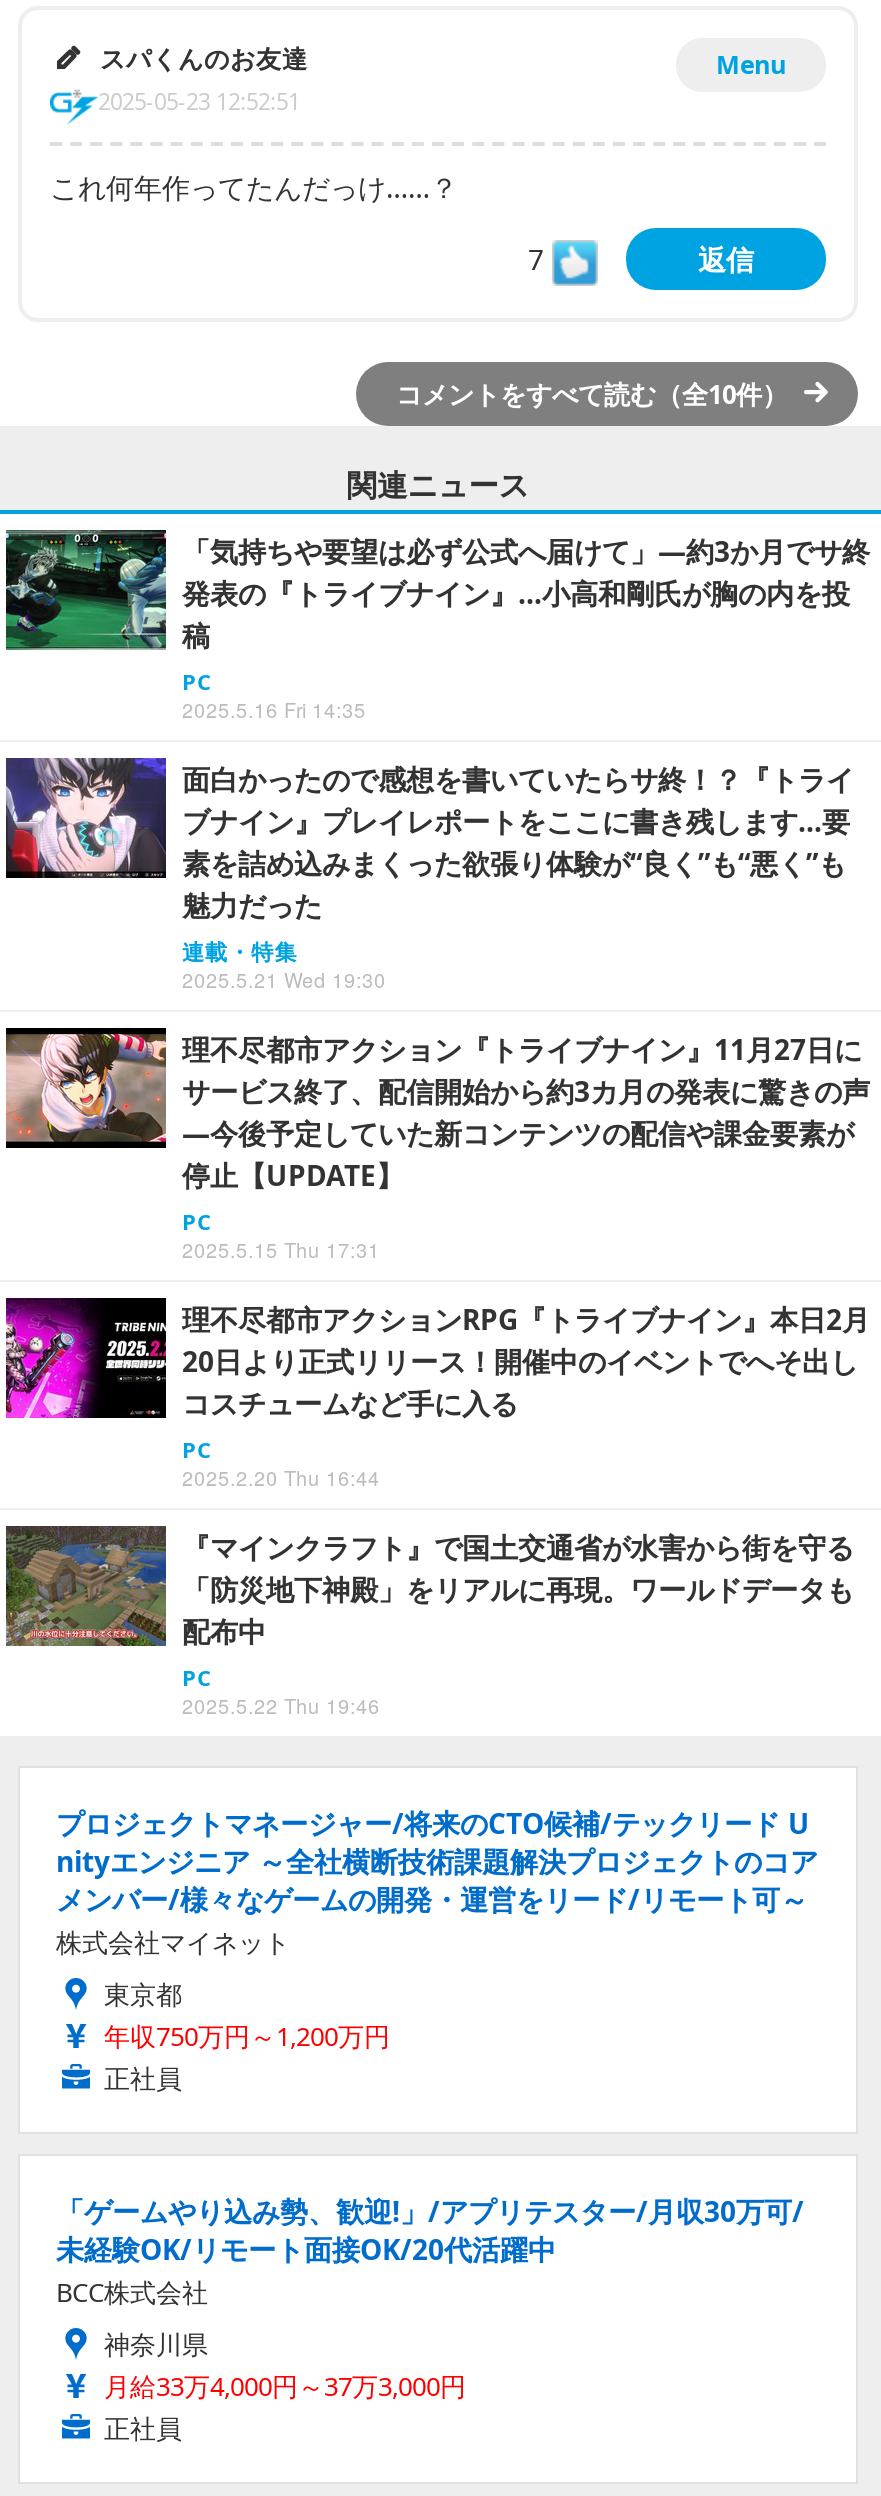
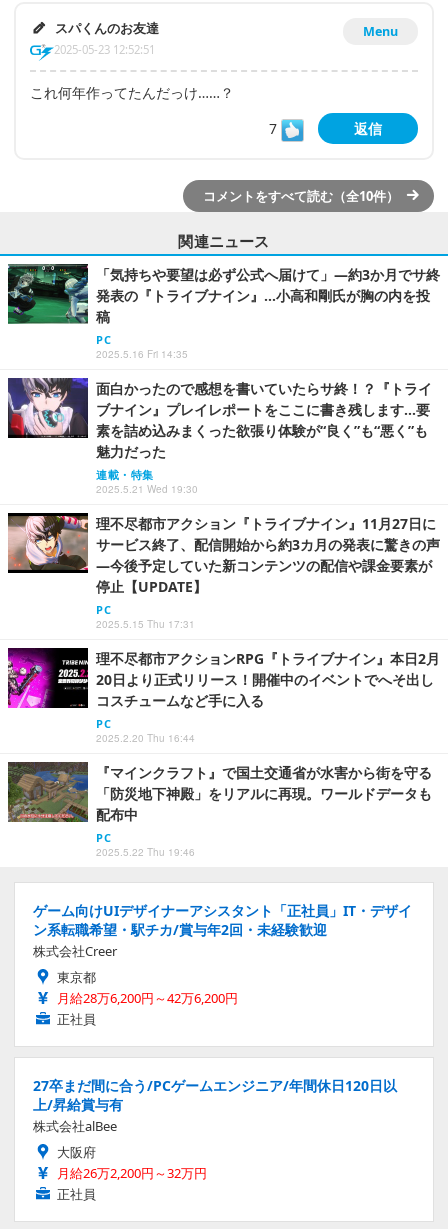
[56,1804,818,1960] プロジェクトマネージャー/将来のCTO候補/テックリード U | nityエンジニア ～全社横断技術課題解決プロジェクトのコア | メンバー/様々なゲームの開発・運営をリード/リモート可～ | 株式会社マイネット -> [33,901,412,960] ゲーム向けUIデザイナーアシスタント「正社員」IT・デザイ | ン系転職希望・駅チカ/賞与年2回・未経験歓迎 | 株式会社Creer
[104,2018,390,2054] 年収750万円～1,200万円 -> [57,989,238,1007] 月給28万6,200円～42万6,200円
[56,2192,804,2404] 「ゲームやり込み勢、歓迎!」/アプリテスター/月収30万可/ | 未経験OK/リモート面接OK/20代活躍中 | BCC株式会社 | 神奈川県 | 月給33万4,000円～37万3,000円 -> [33,1076,397,1182] 27卒まだ間に合う/PCゲームエンジニア/年間休日120日以 | 上/昇給賞与有 | 株式会社alBee | 大阪府 | 月給26万2,200円～32万円

